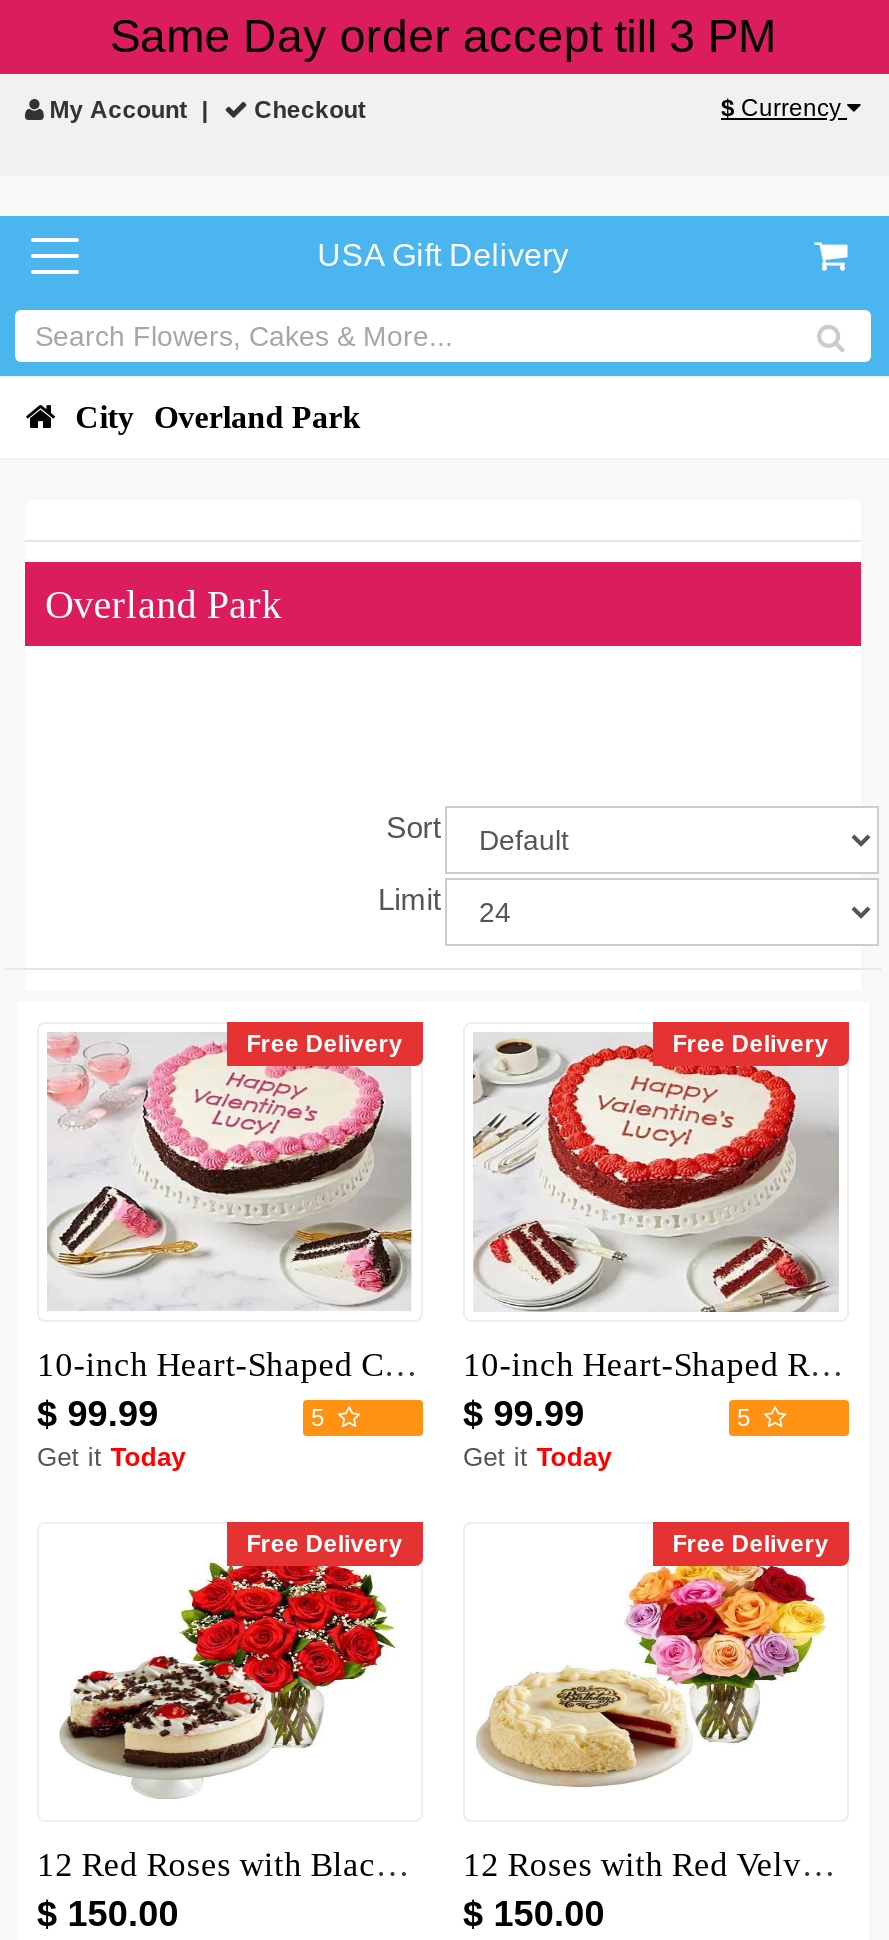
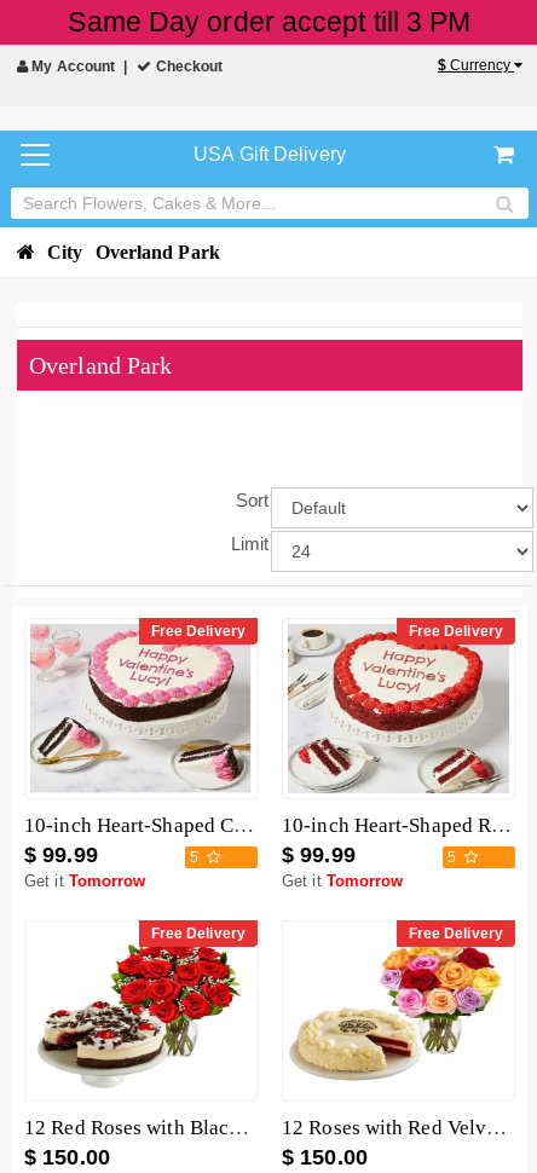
[37,1442,185,1472] Get it Today -> [24,872,146,890] Get it Tomorrow
[463,1442,611,1472] Get it Today -> [282,872,403,890] Get it Tomorrow

